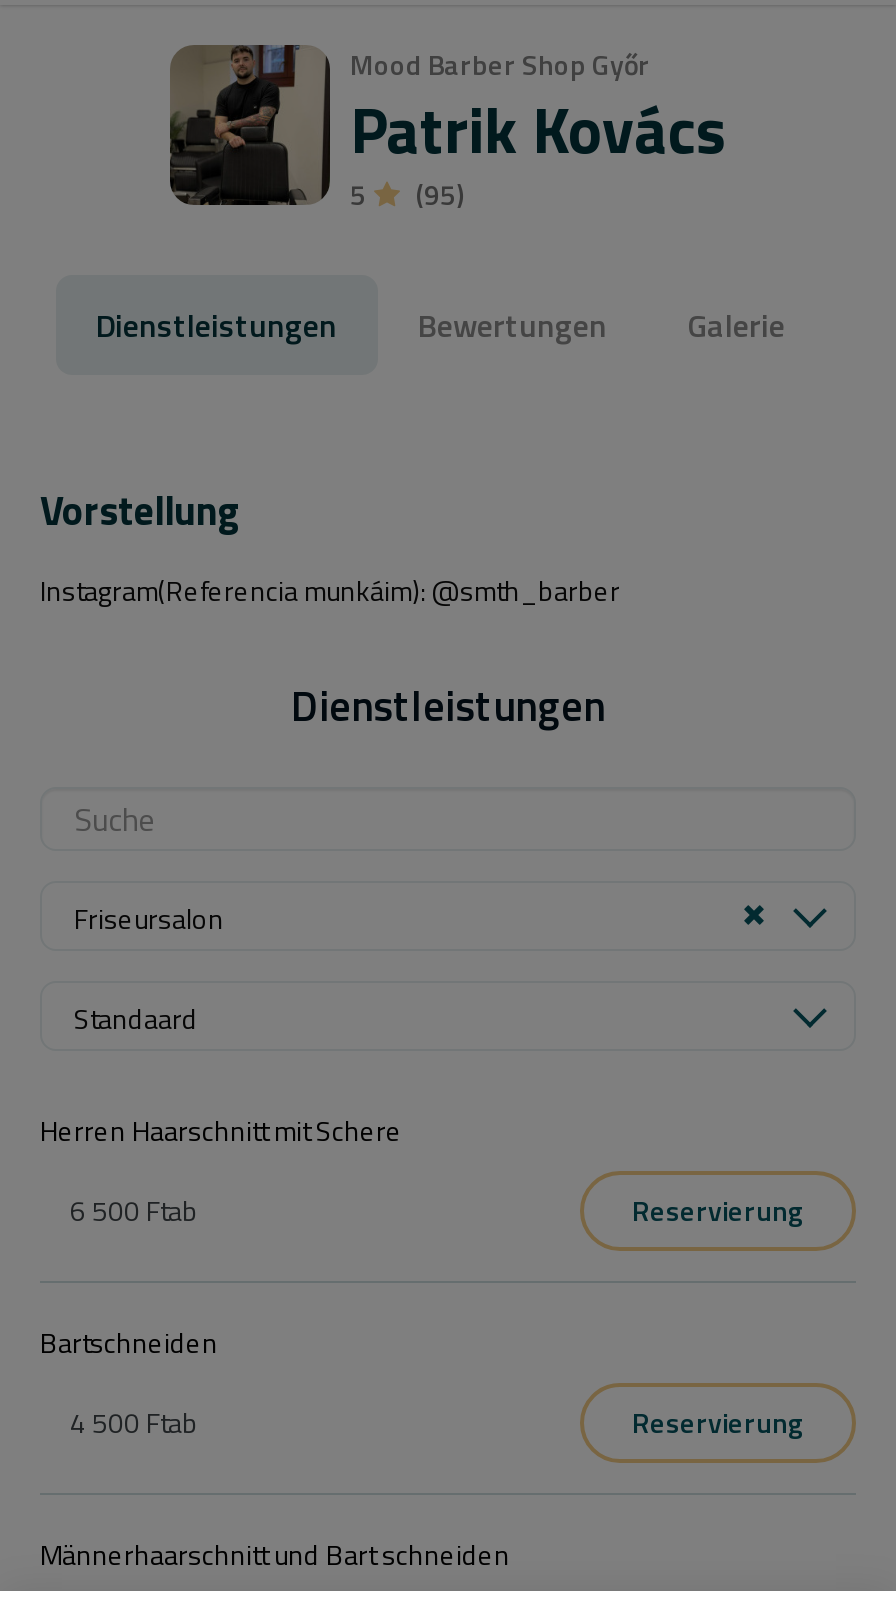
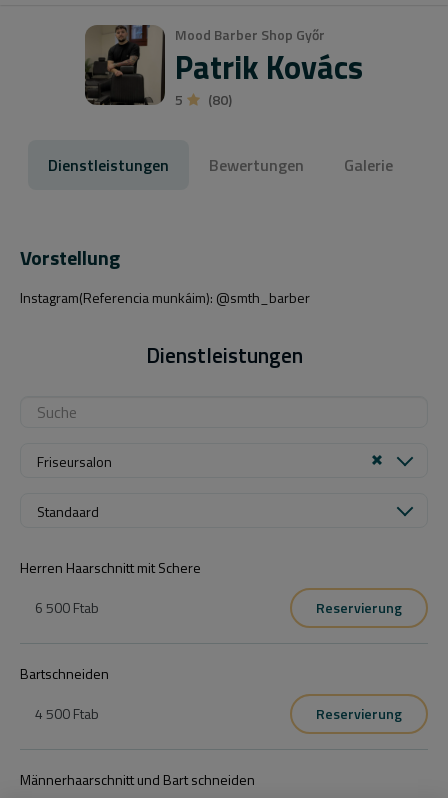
[350,173,464,215] 5 (95) -> [175,89,232,110] 5 (80)

